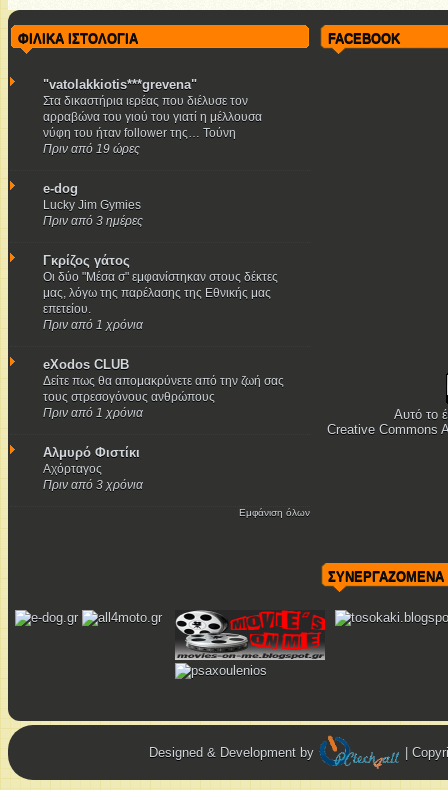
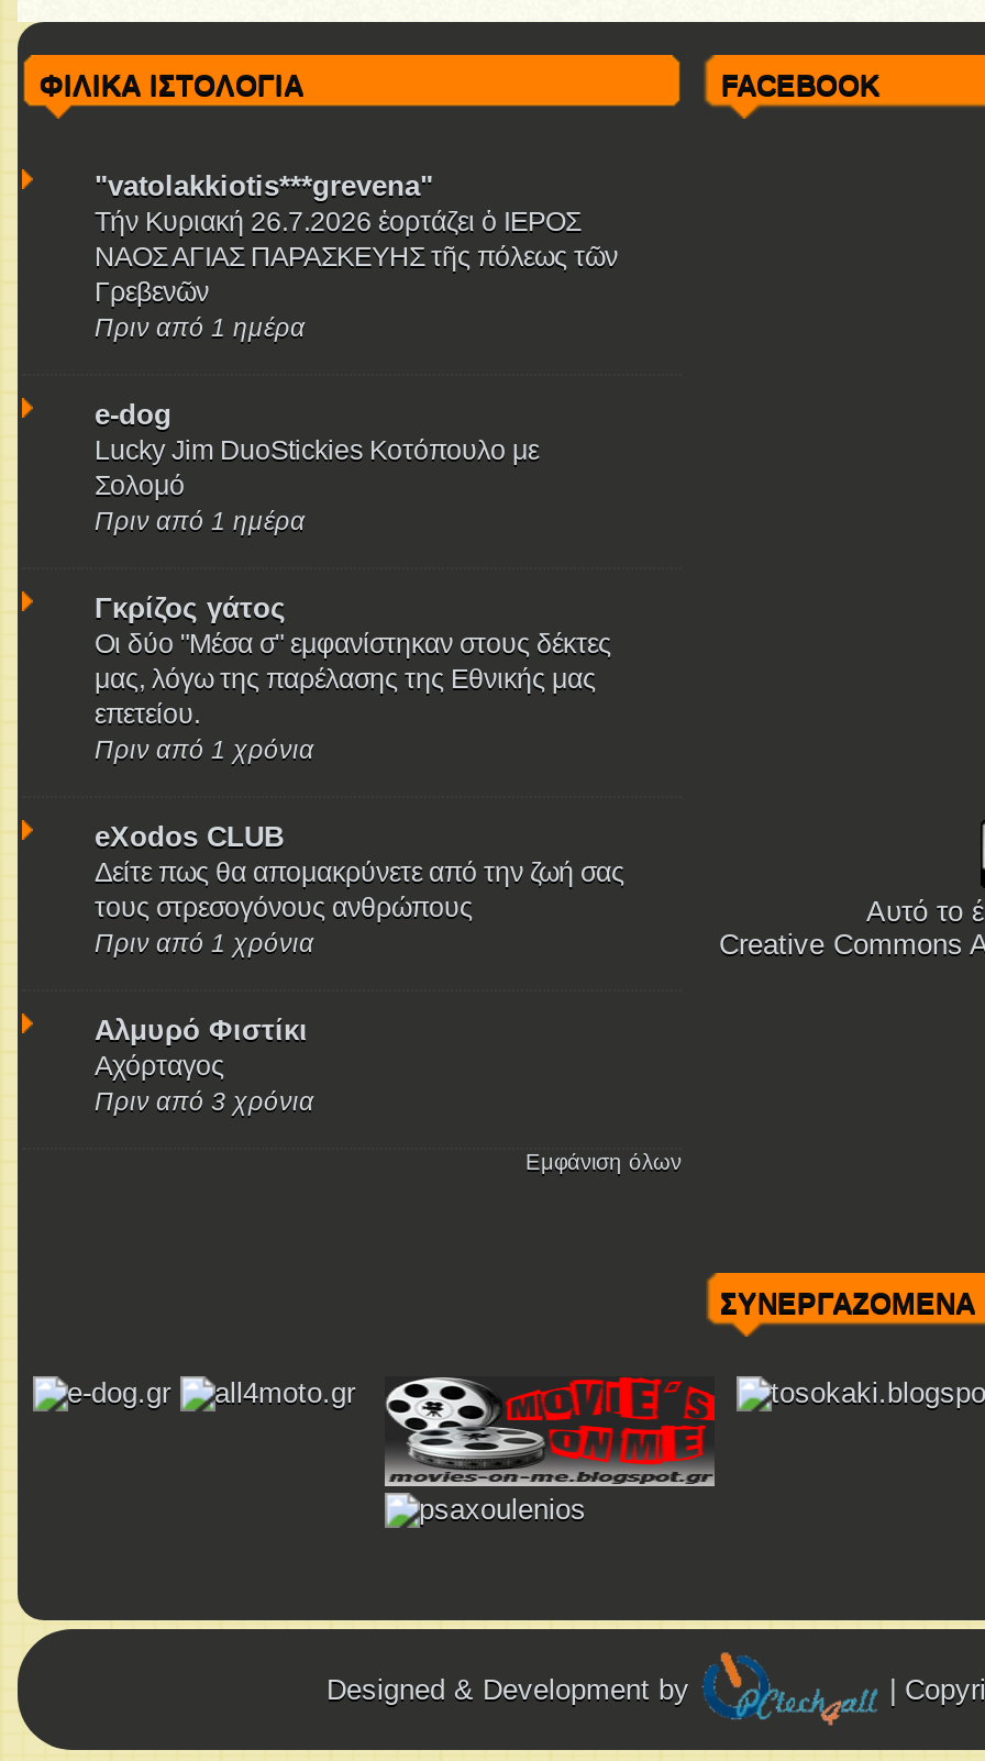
[43,94,262,155] Στα δικαστήρια ιερέας που διέλυσε τον | αρραβώνα του γιού του γιατί η μέλλουσα | νύφη του ήταν follower της… Τούνη | Πριν από 19 ώρες -> [95,207,618,341] Τήν Κυριακή 26.7.2026 ἑορτάζει ὁ ΙΕΡΟΣ | ΝΑΟΣ ΑΓΙΑΣ ΠΑΡΑΣΚΕΥΗΣ τῆς πόλεως τῶν | Γρεβενῶν | Πριν από 1 ημέρα
[43,198,143,227] Lucky Jim Gymies | Πριν από 3 ημέρες -> [95,435,539,534] Lucky Jim DuoStickies Κοτόπουλο με | Σολομό | Πριν από 1 ημέρα

